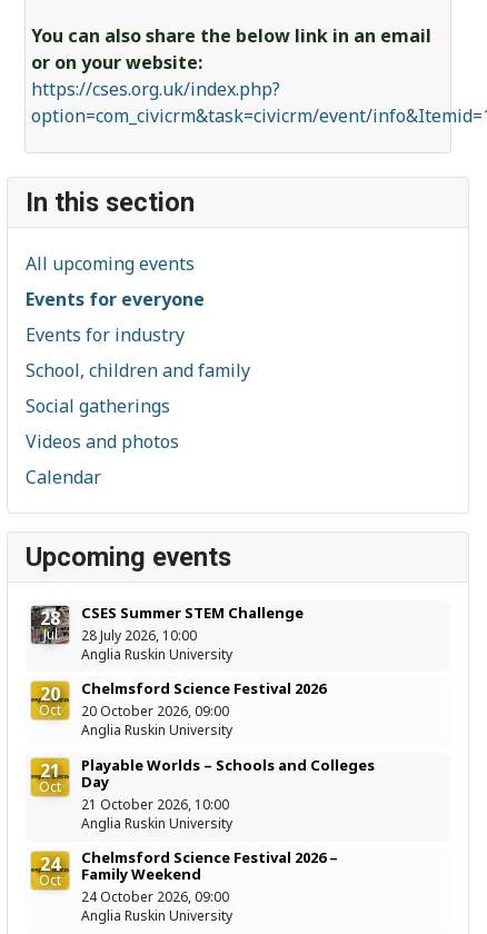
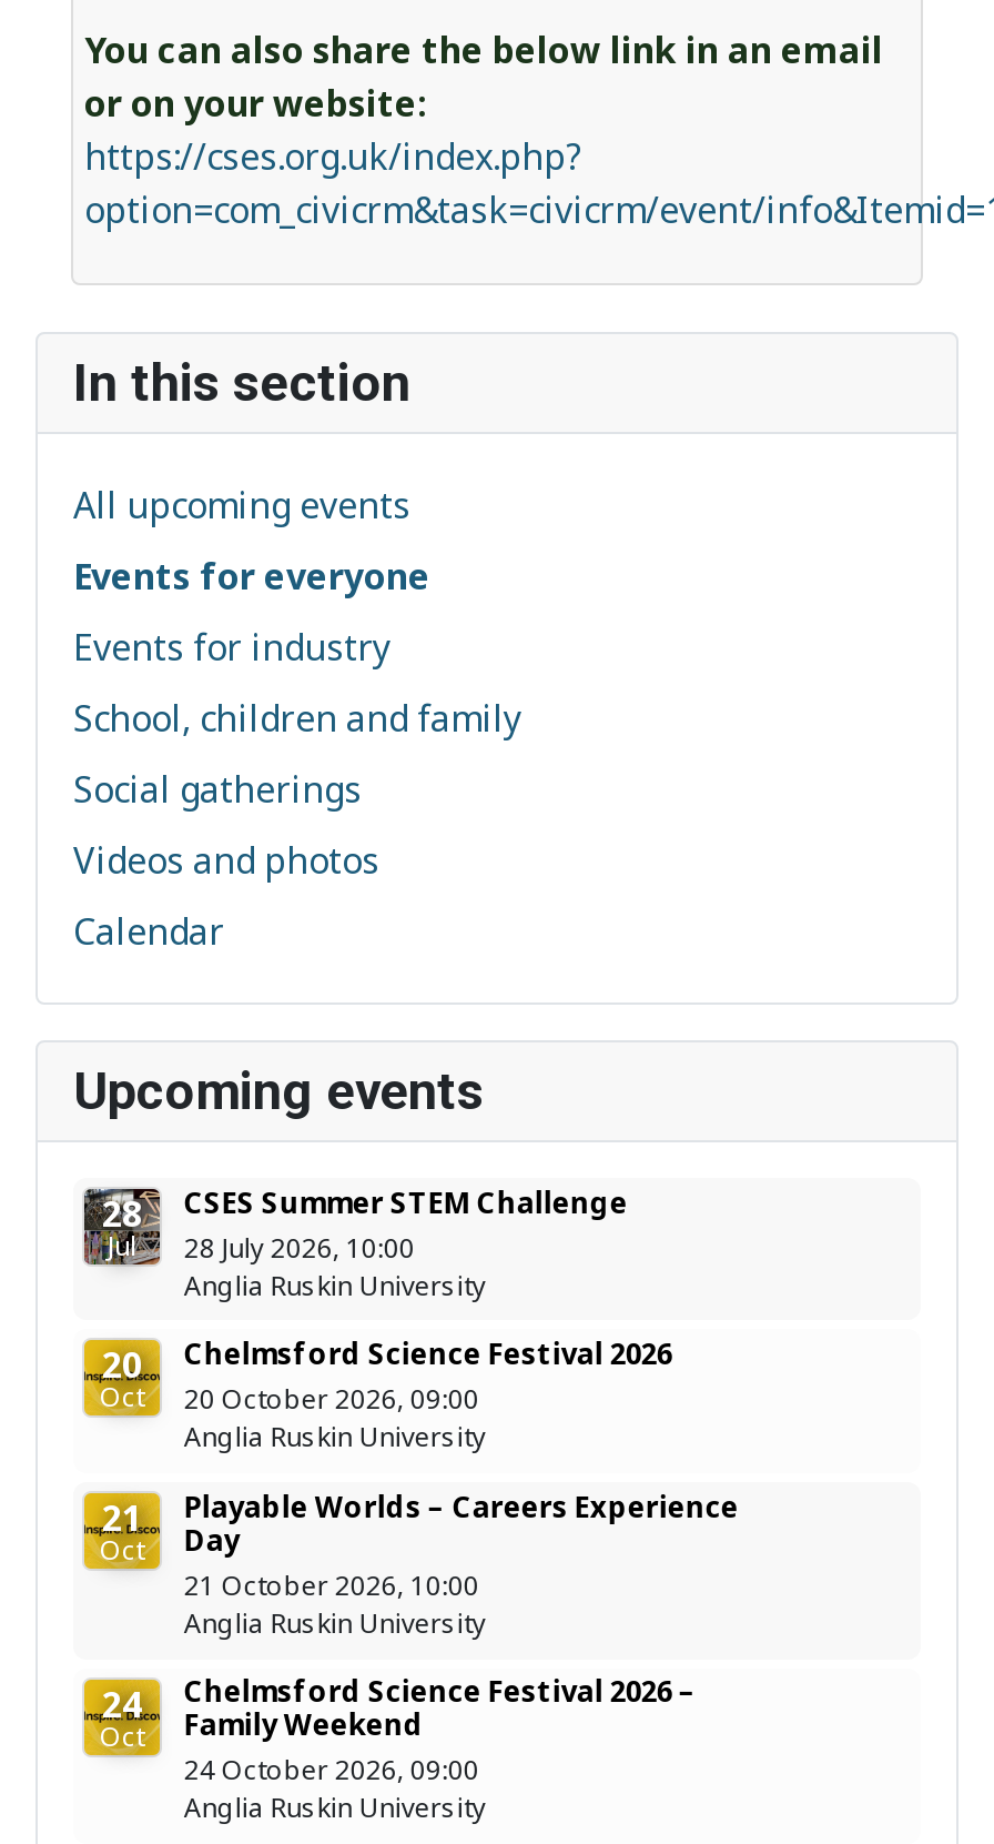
[81,755,374,775] Playable Worlds – Schools and Colleges -> [184,1486,738,1526] Playable Worlds – Careers Experience

